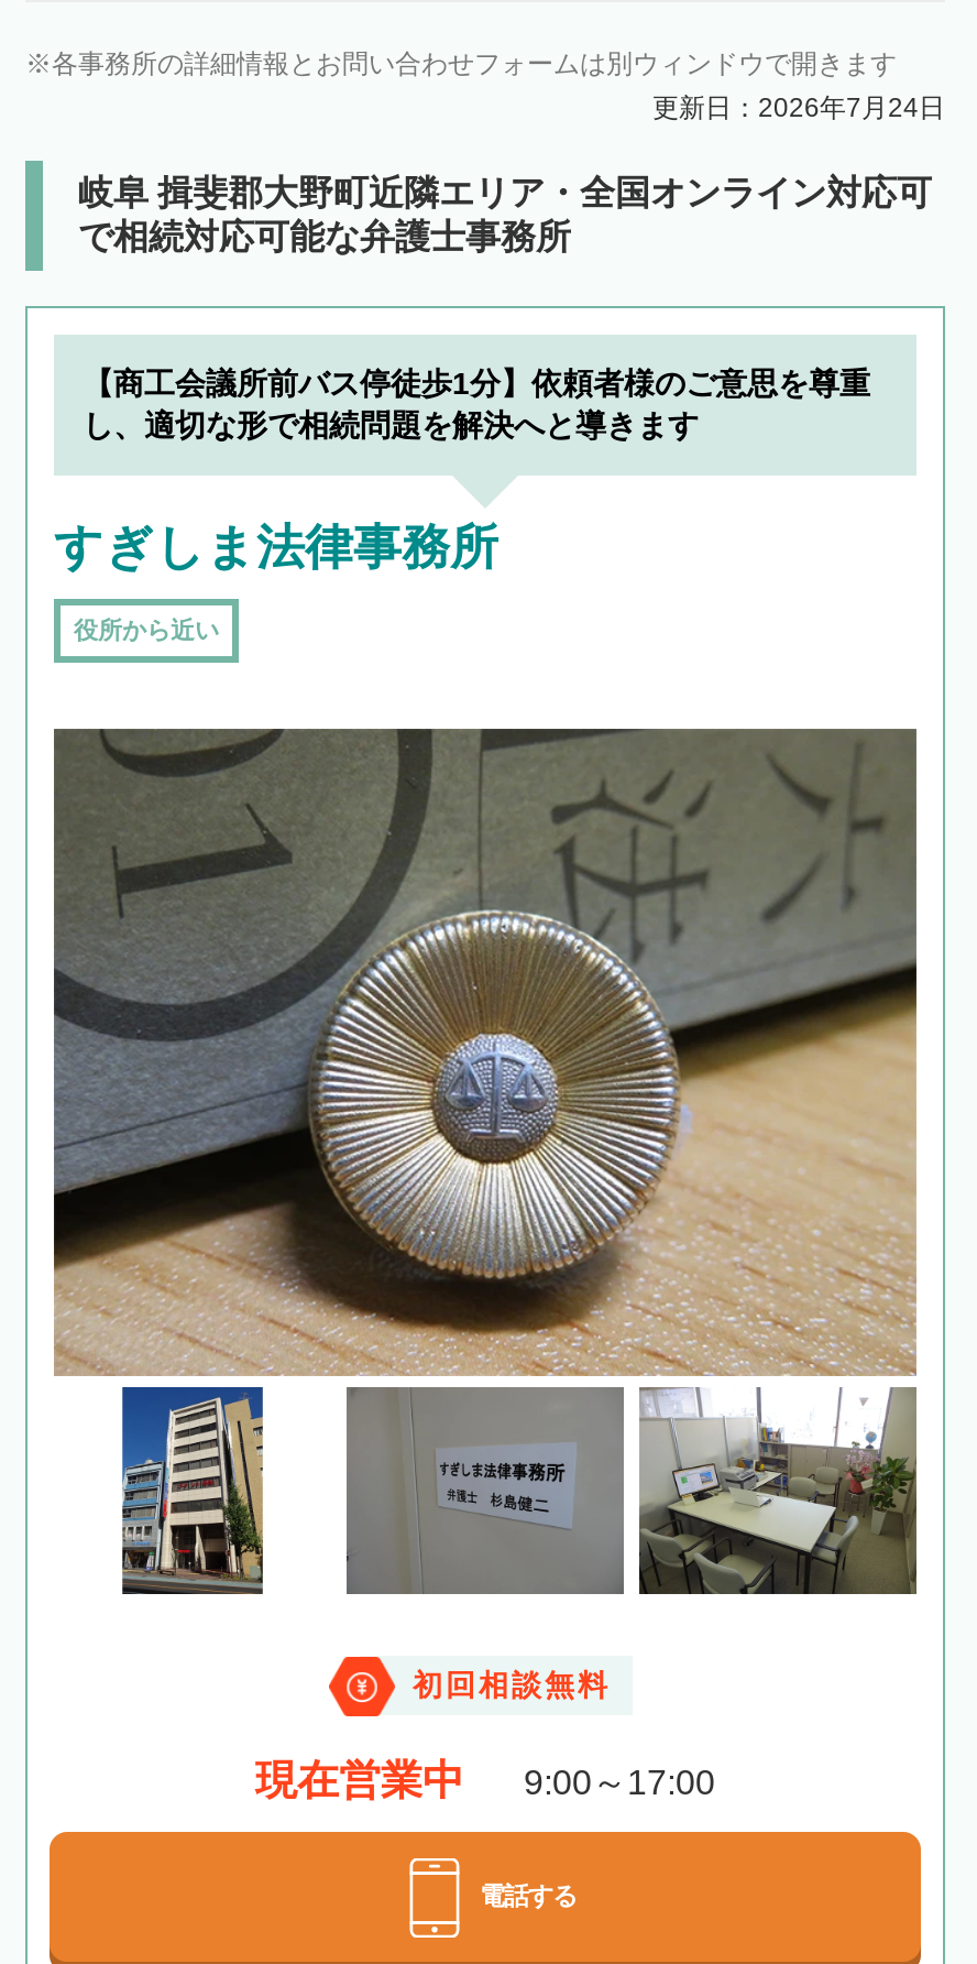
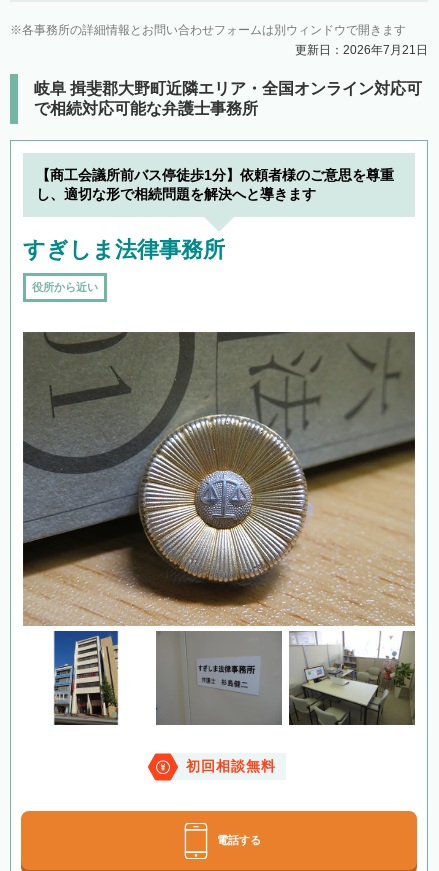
[652,93,945,124] 更新日：2026年7月24日 -> [295,43,428,57] 更新日：2026年7月21日
[255,1758,715,1804] 現在営業中 | 9:00～17:00 -> none

